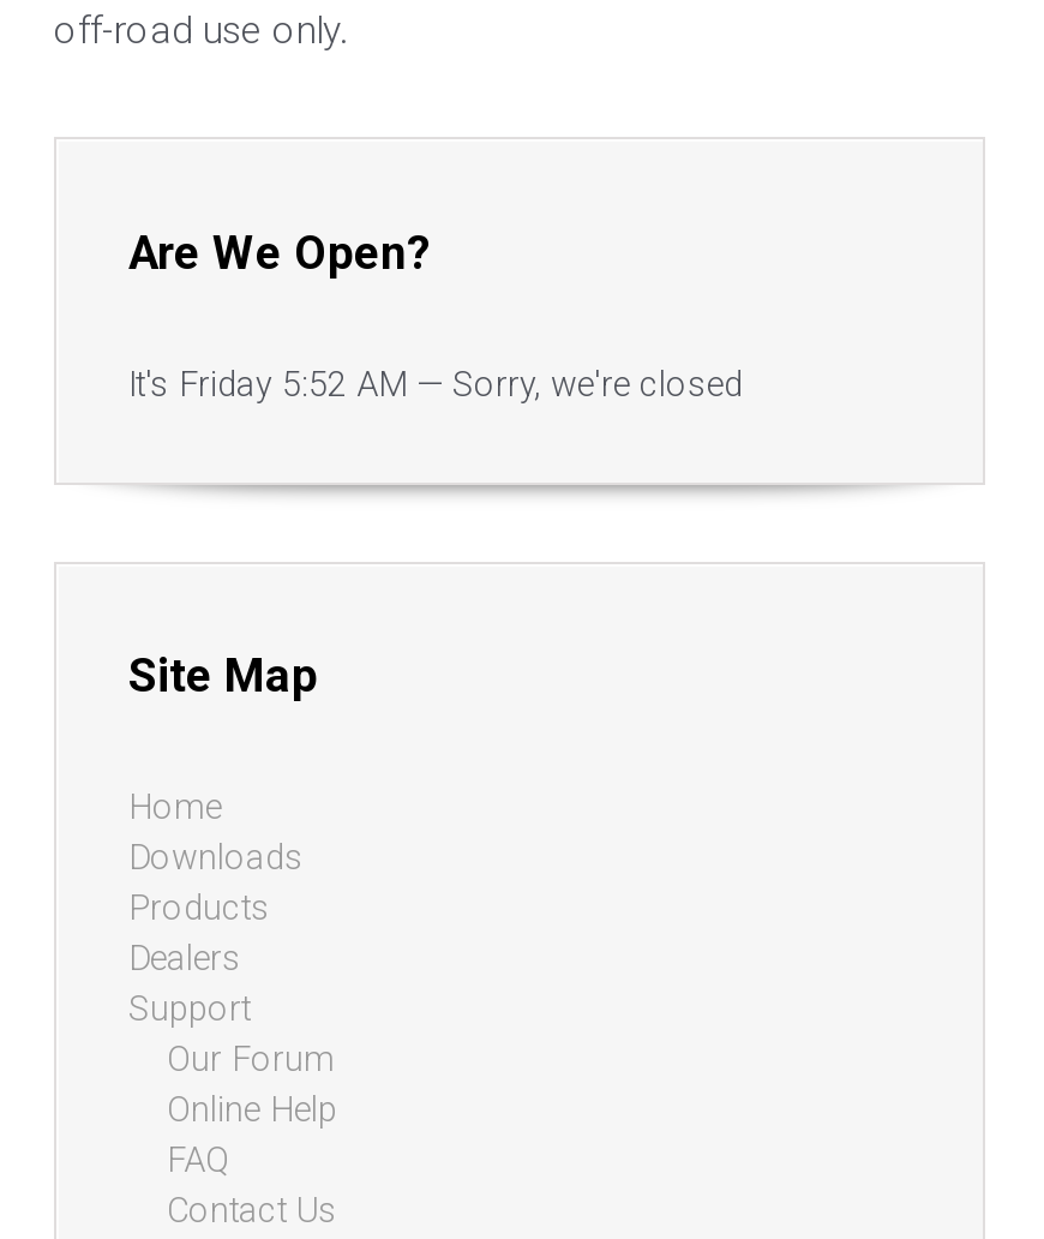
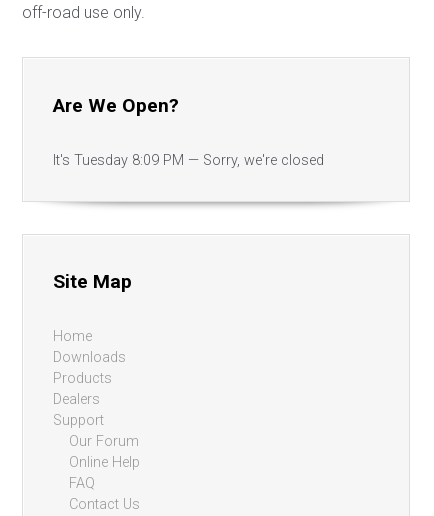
[128,364,743,405] It's Friday 5:52 AM — Sorry, we're closed -> [53,152,324,169] It's Tuesday 8:09 PM — Sorry, we're closed

